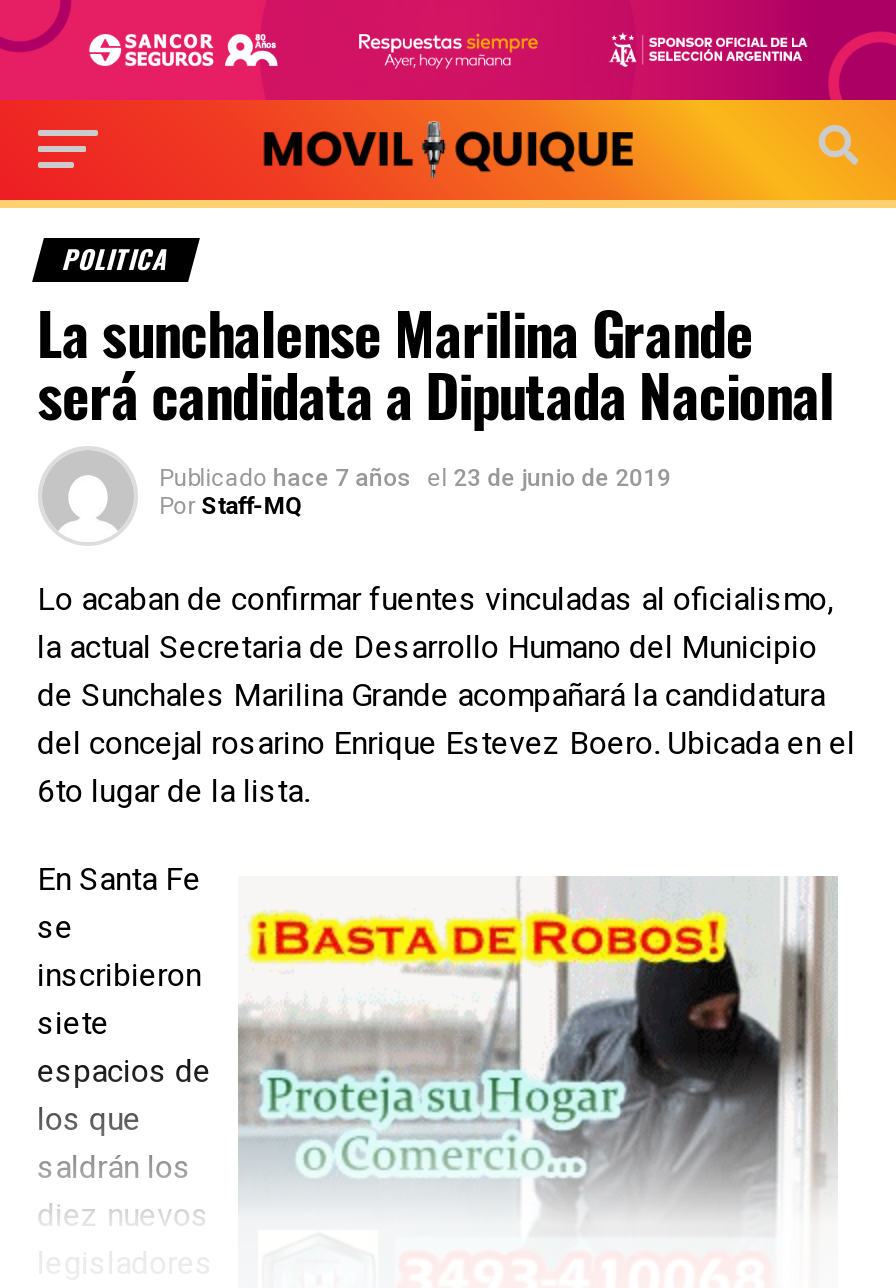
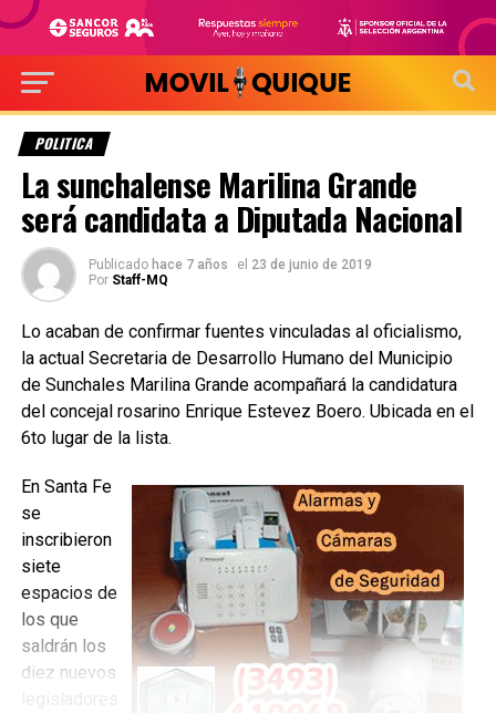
[238,876,838,1218] [image] -> [131,484,465,673] [image]

